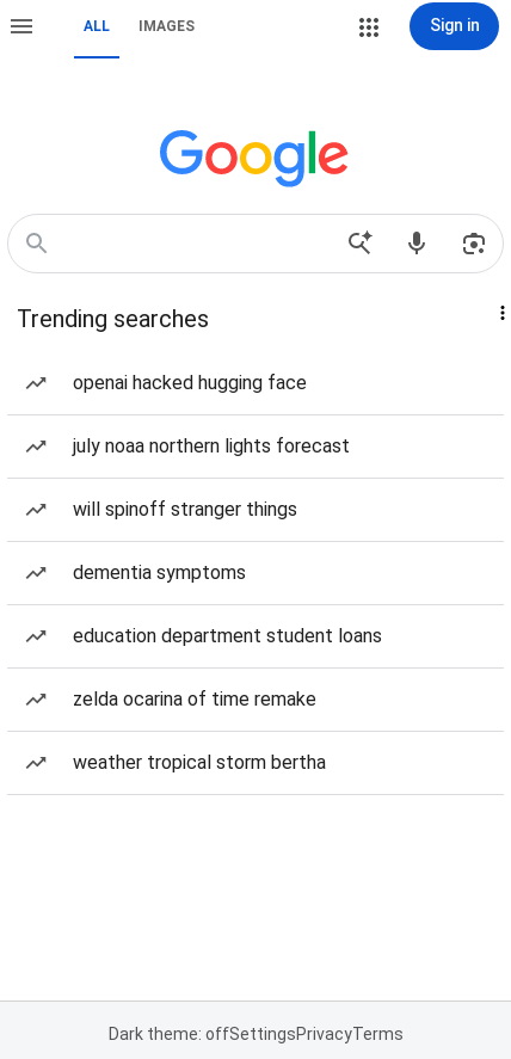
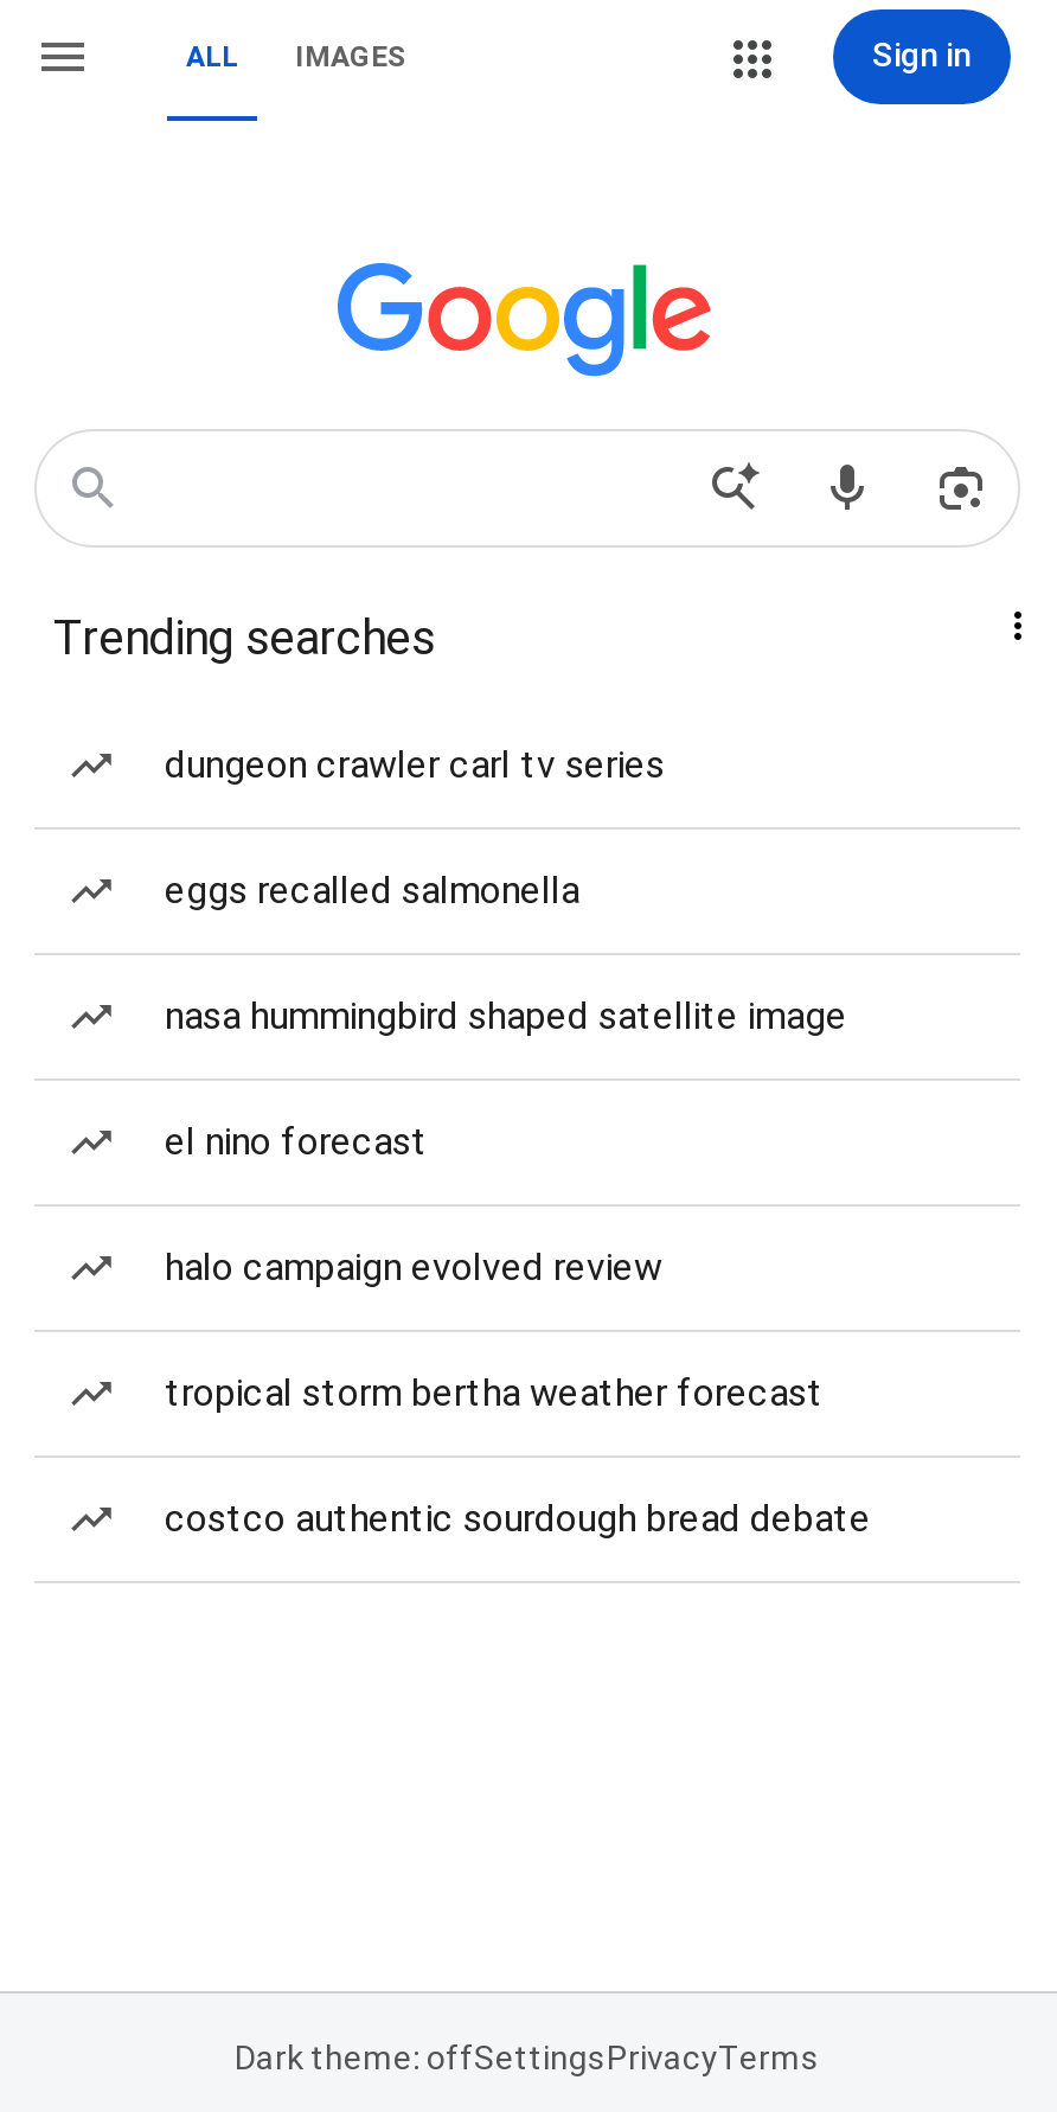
[73,371,307,394] openai hacked hugging face -> [165,742,665,787] dungeon crawler carl tv series
[73,435,350,457] july noaa northern lights forecast -> [165,868,579,913] eggs recalled salmonella
[73,498,297,521] will spinoff stranger things -> [165,993,847,1038] nasa hummingbird shaped satellite image
[73,561,246,584] dementia symptoms -> [165,1119,428,1164] el nino forecast
[73,624,382,647] education department student loans -> [165,1244,662,1289] halo campaign evolved review
[73,688,316,710] zelda ocarina of time remake -> [165,1370,824,1415] tropical storm bertha weather forecast
[73,751,326,774] weather tropical storm bertha -> [165,1496,871,1541] costco authentic sourdough bread debate

